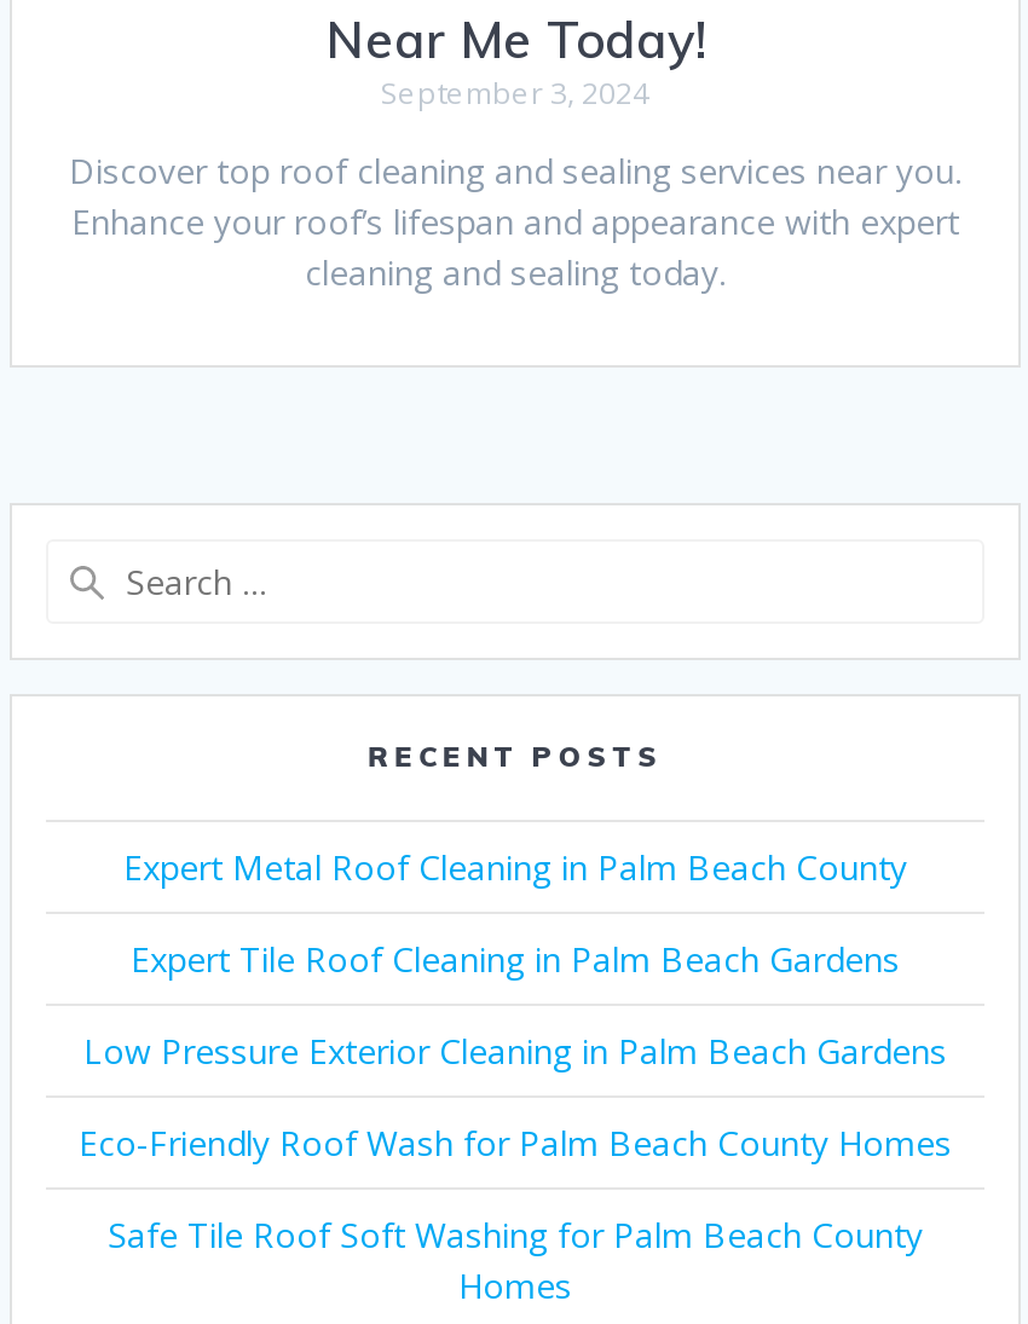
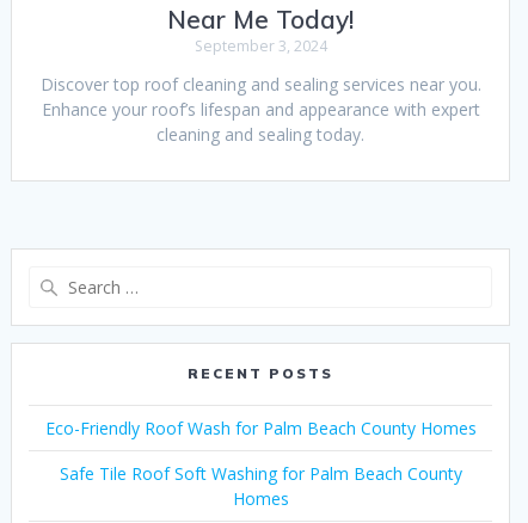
[83,844,947,1074] Expert Metal Roof Cleaning in Palm Beach County | Expert Tile Roof Cleaning in Palm Beach Gardens | Low Pressure Exterior Cleaning in Palm Beach Gardens -> none

